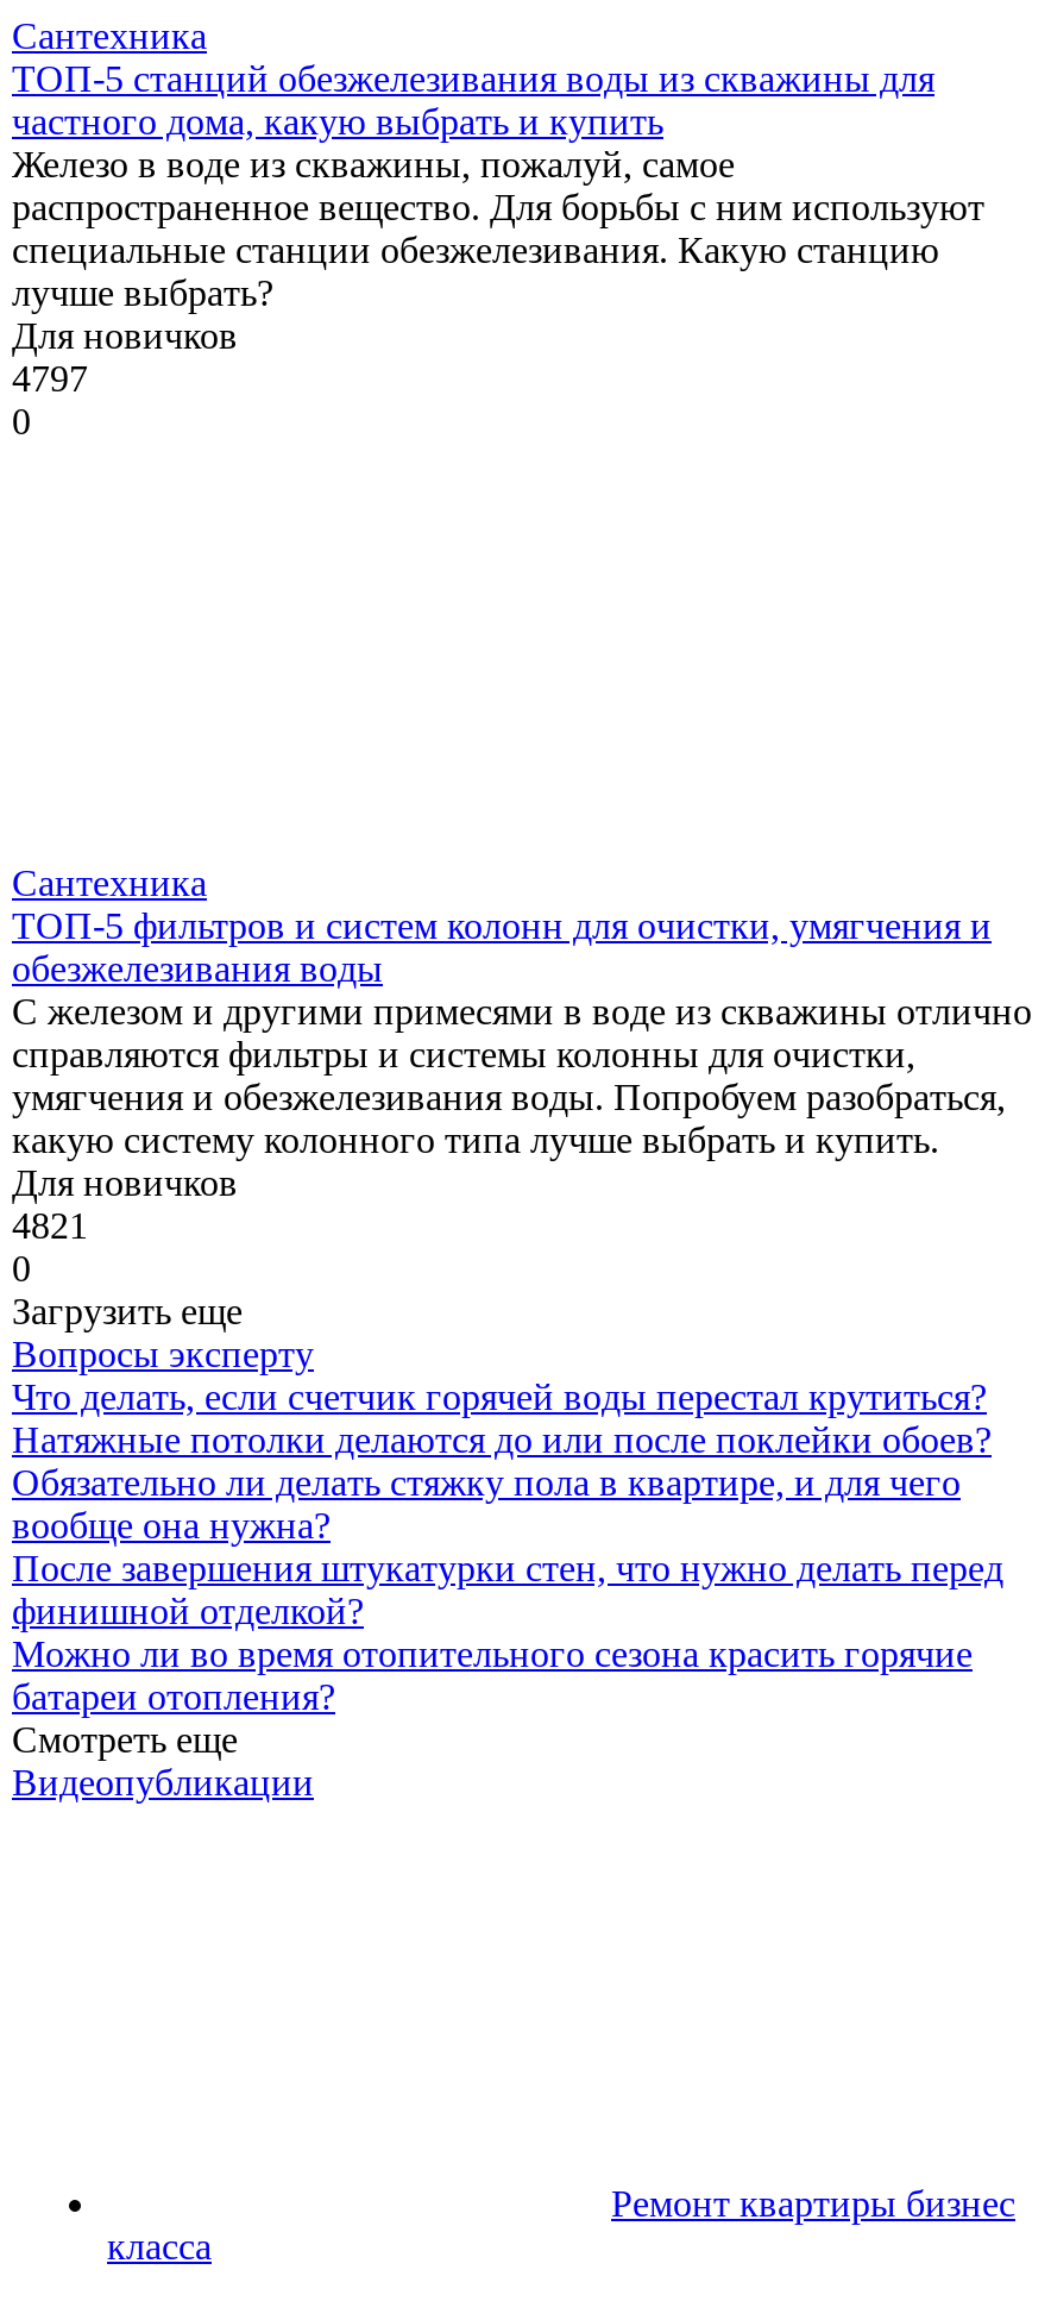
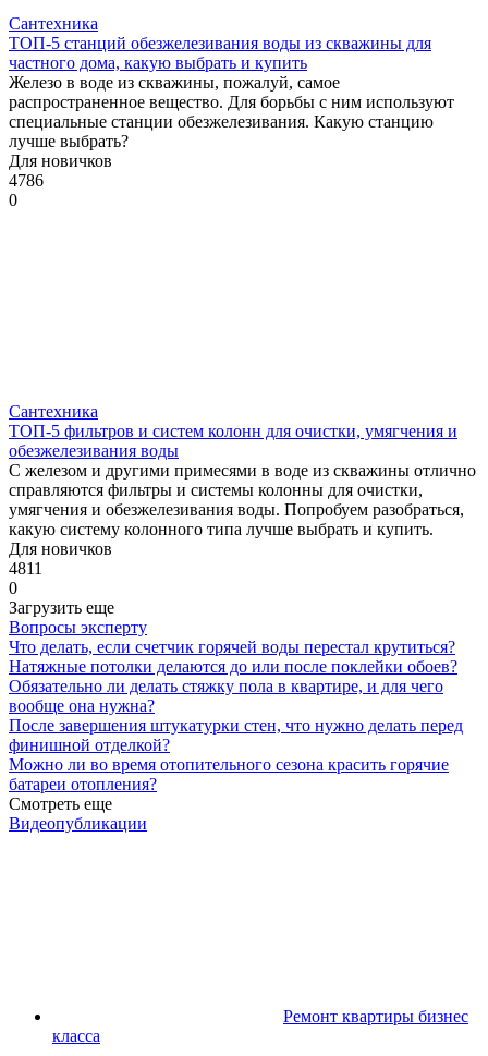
[12,358,88,398] 4797 -> [9,171,44,189] 4786
[12,1205,88,1245] 4821 -> [9,559,42,577] 4811

